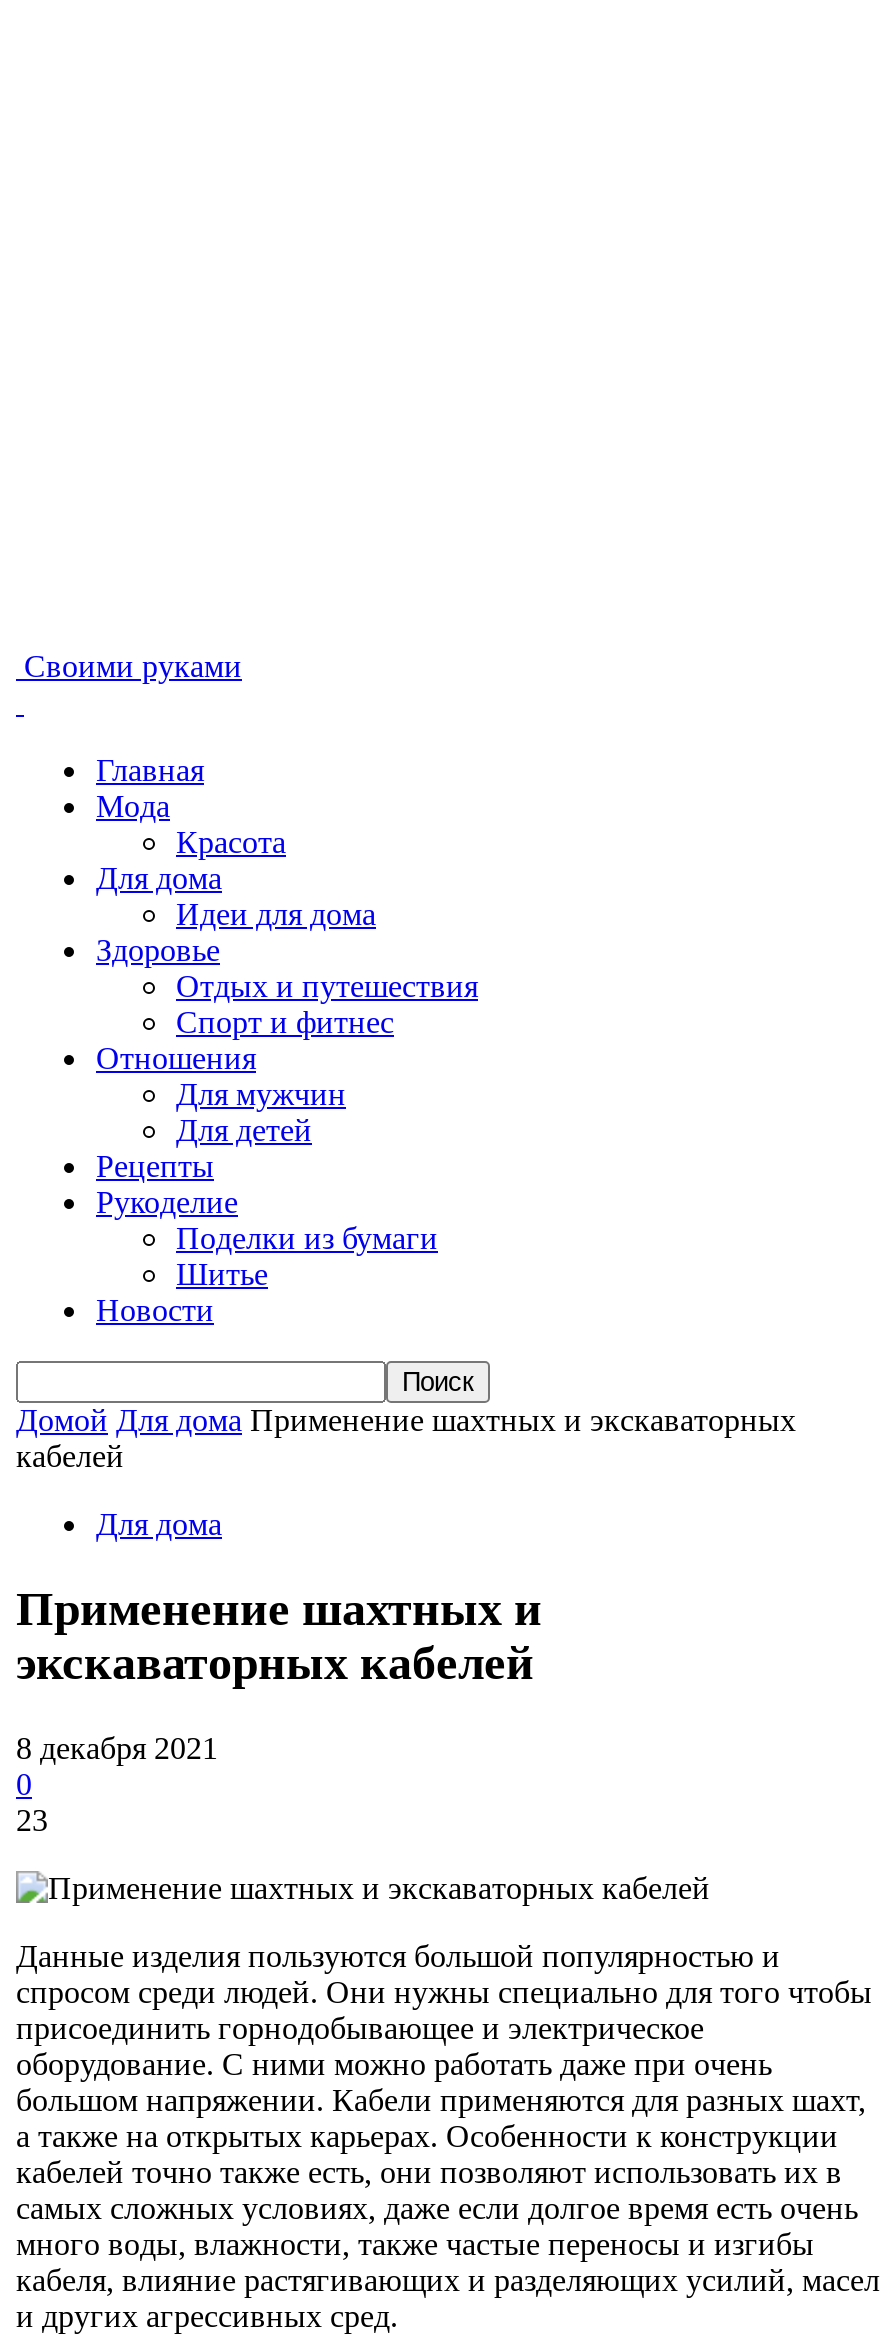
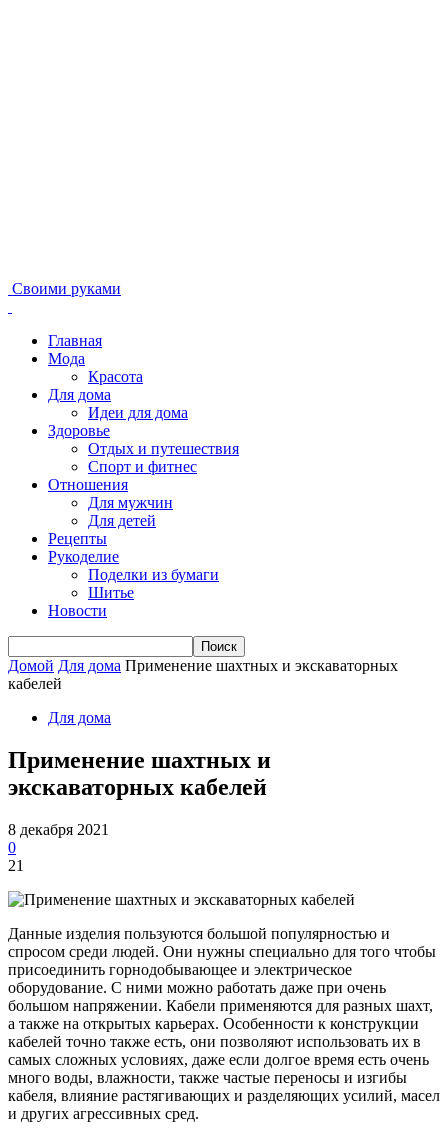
[16,1803,48,1837] 23 -> [8,857,24,874] 21

